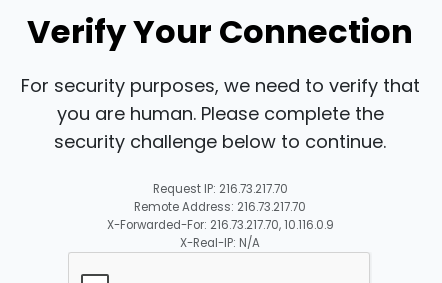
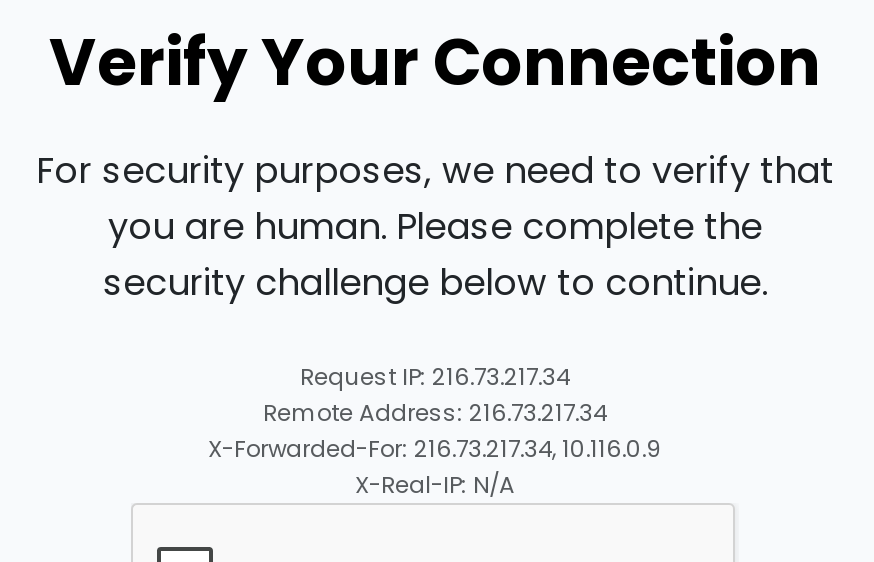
[152,181,287,197] Request IP: 216.73.217.70 -> [300,361,570,393] Request IP: 216.73.217.34
[134,199,306,215] Remote Address: 216.73.217.70 -> [263,397,607,429] Remote Address: 216.73.217.34
[106,217,333,233] X-Forwarded-For: 216.73.217.70, 10.116.0.9 -> [208,433,662,465] X-Forwarded-For: 216.73.217.34, 10.116.0.9

